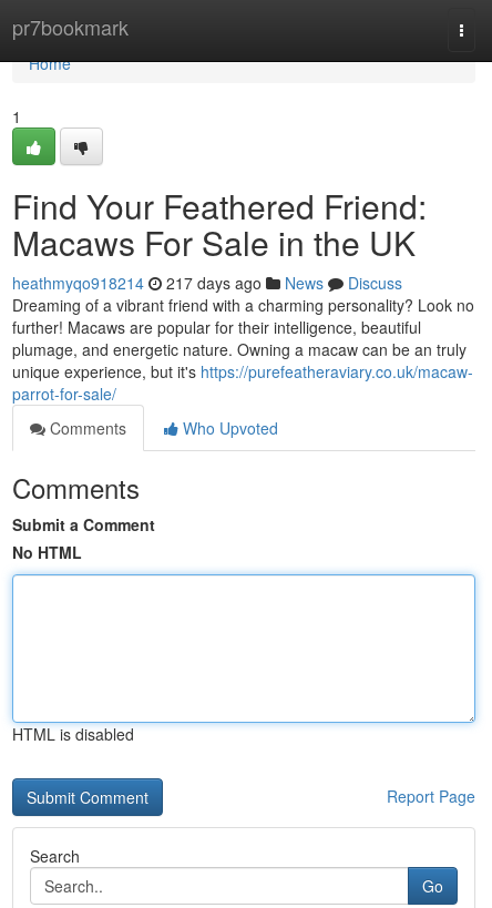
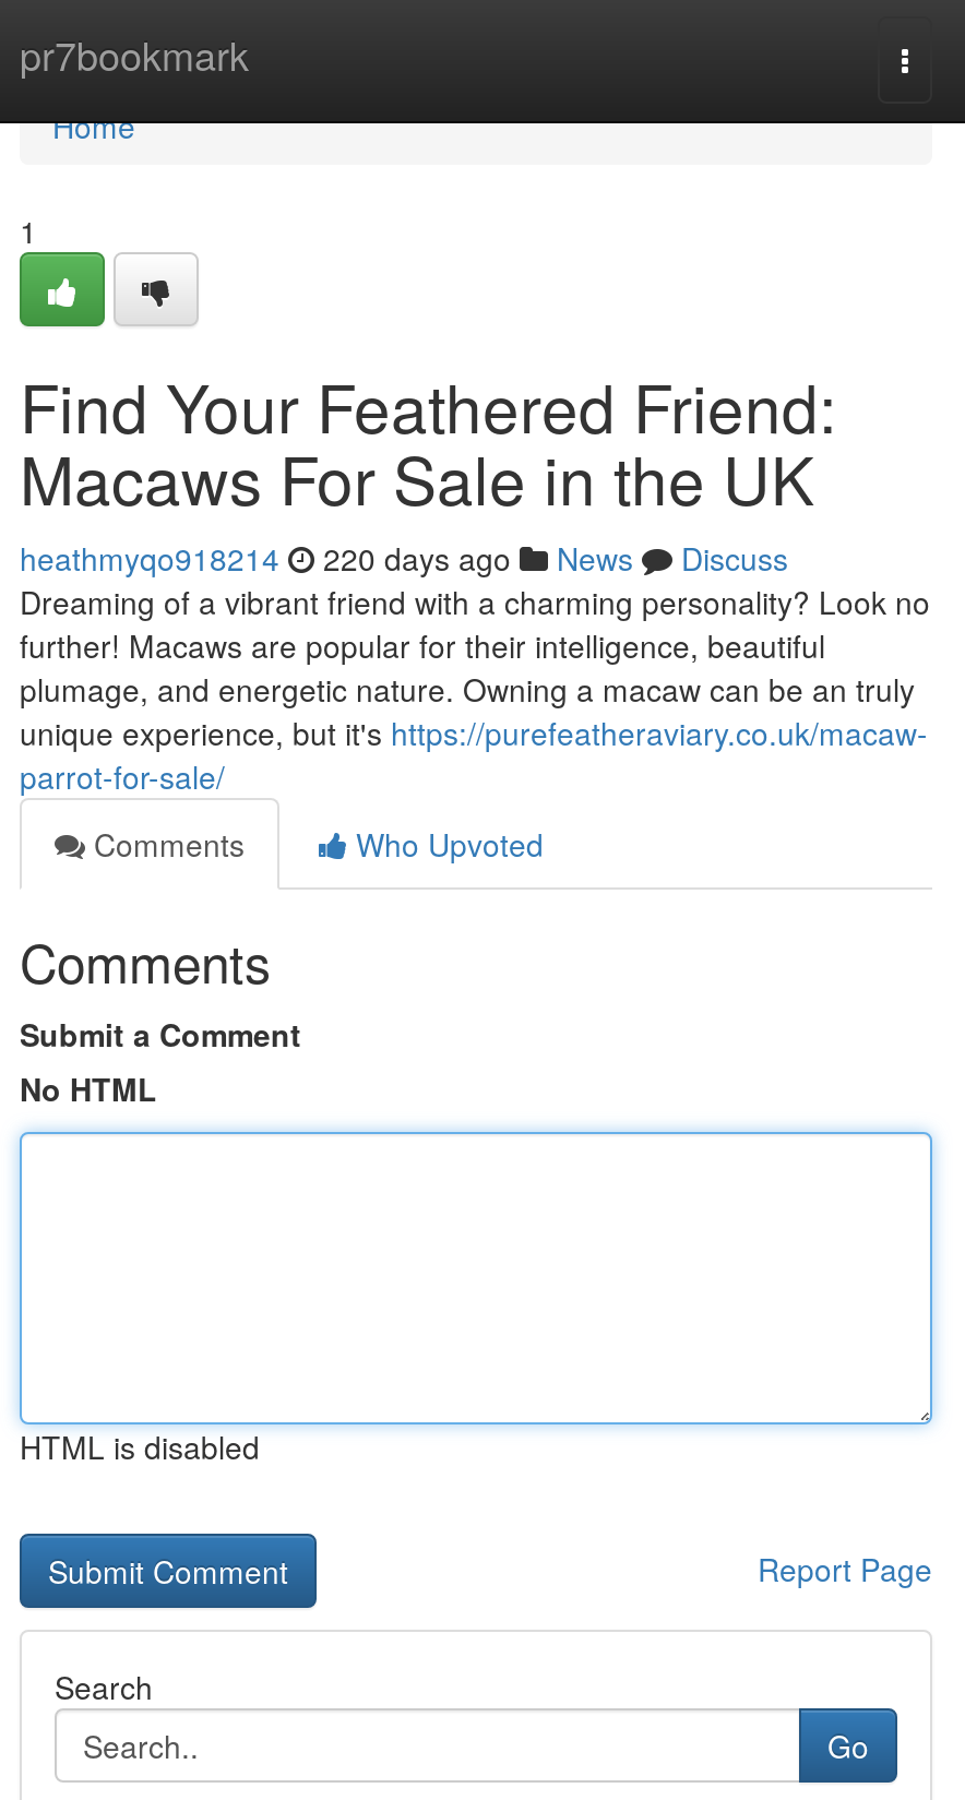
[12,272,402,294] heathmyqo918214 217 days ago News Discuss -> [20,536,788,580] heathmyqo918214 220 days ago News Discuss

